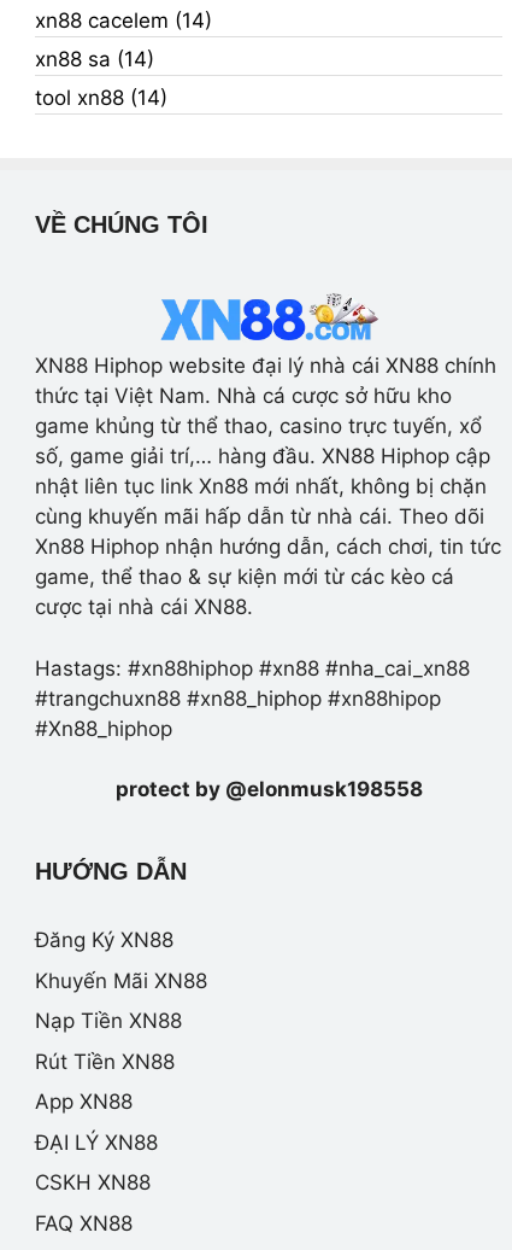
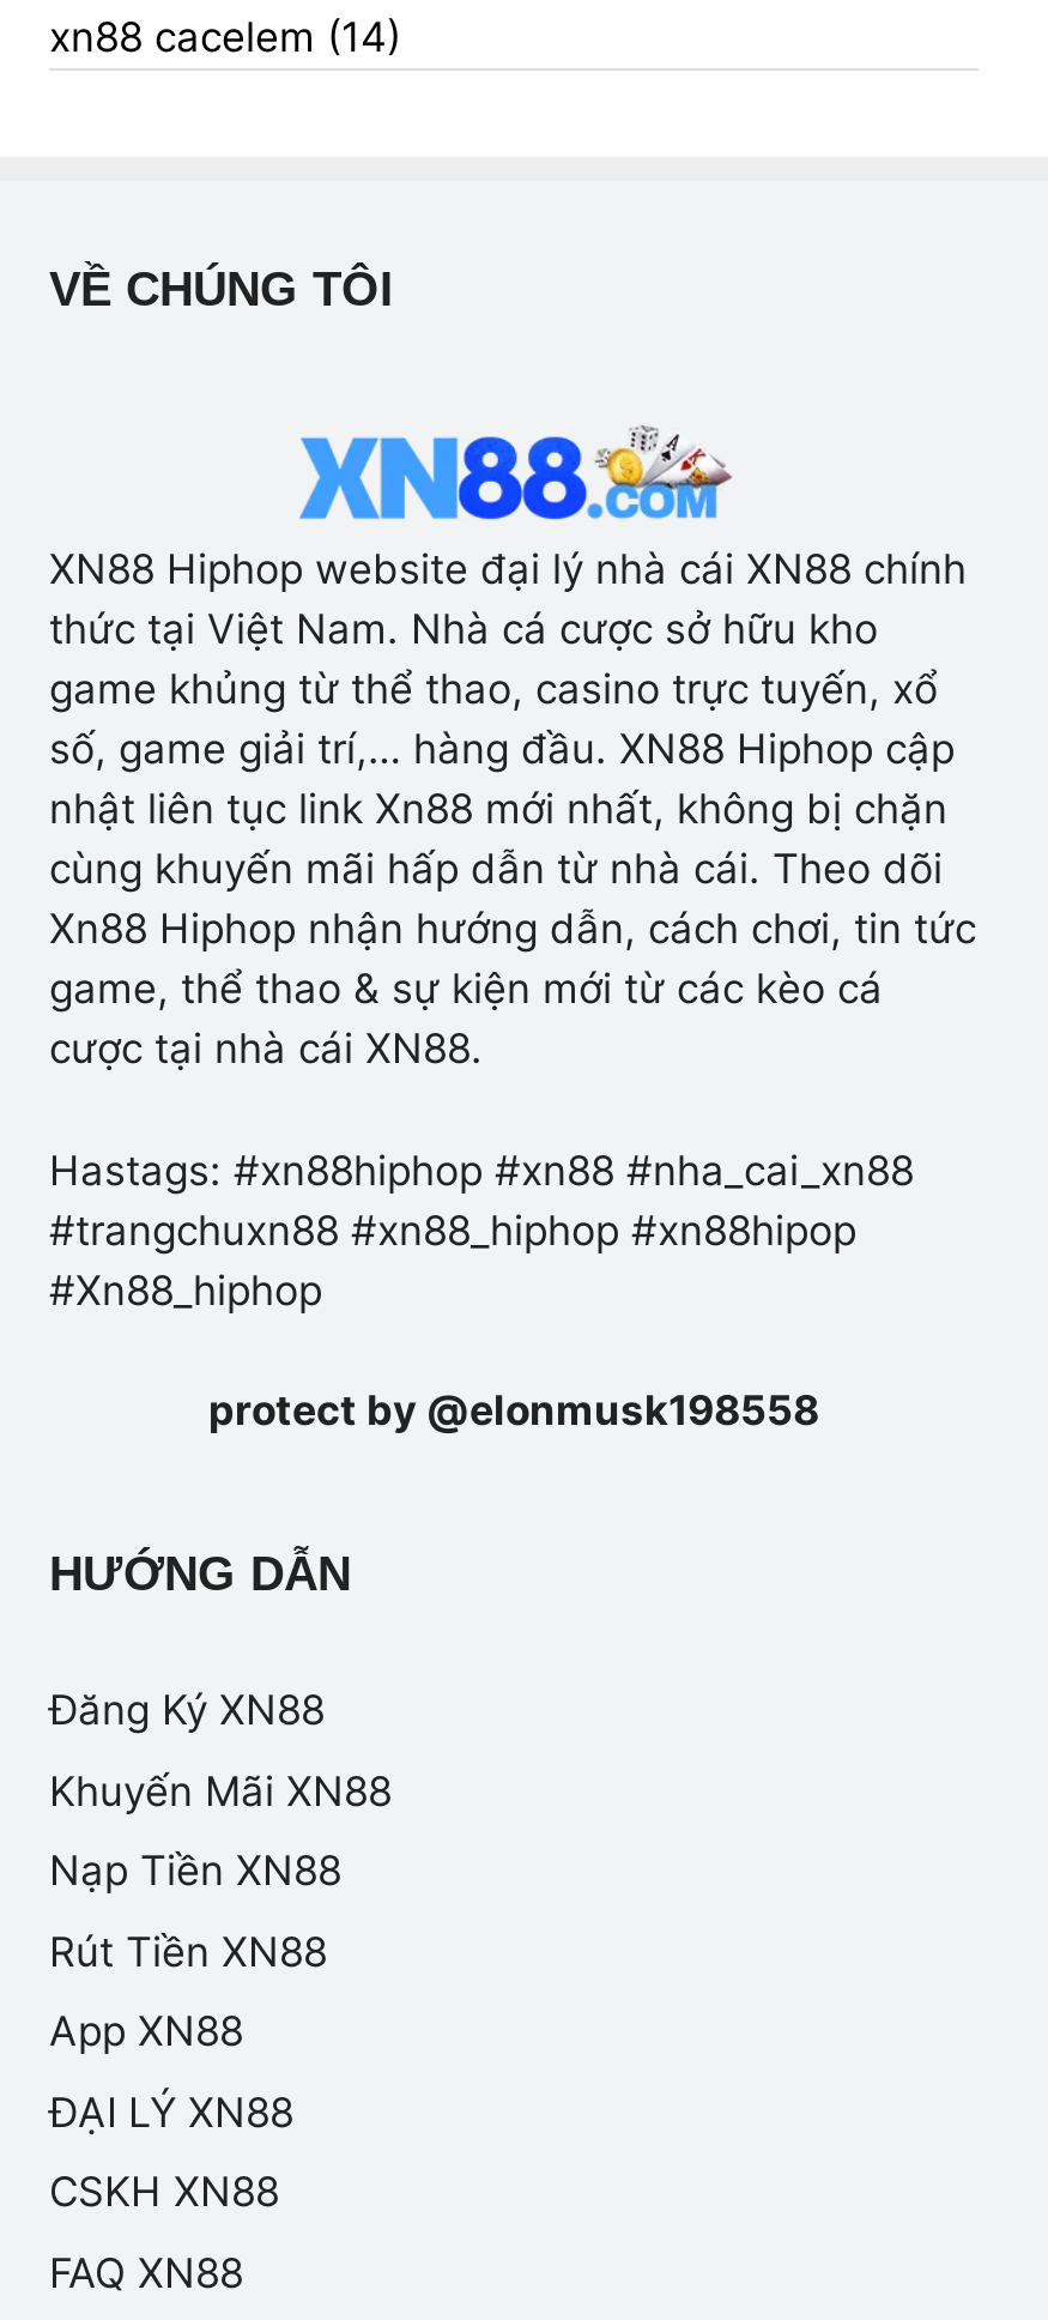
[35,47,167,110] xn88 sa (14) | tool xn88 (14) -> none

